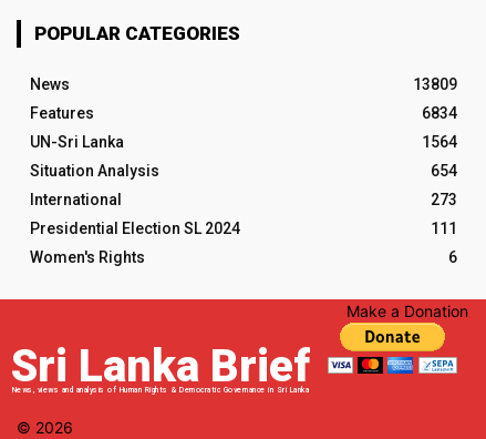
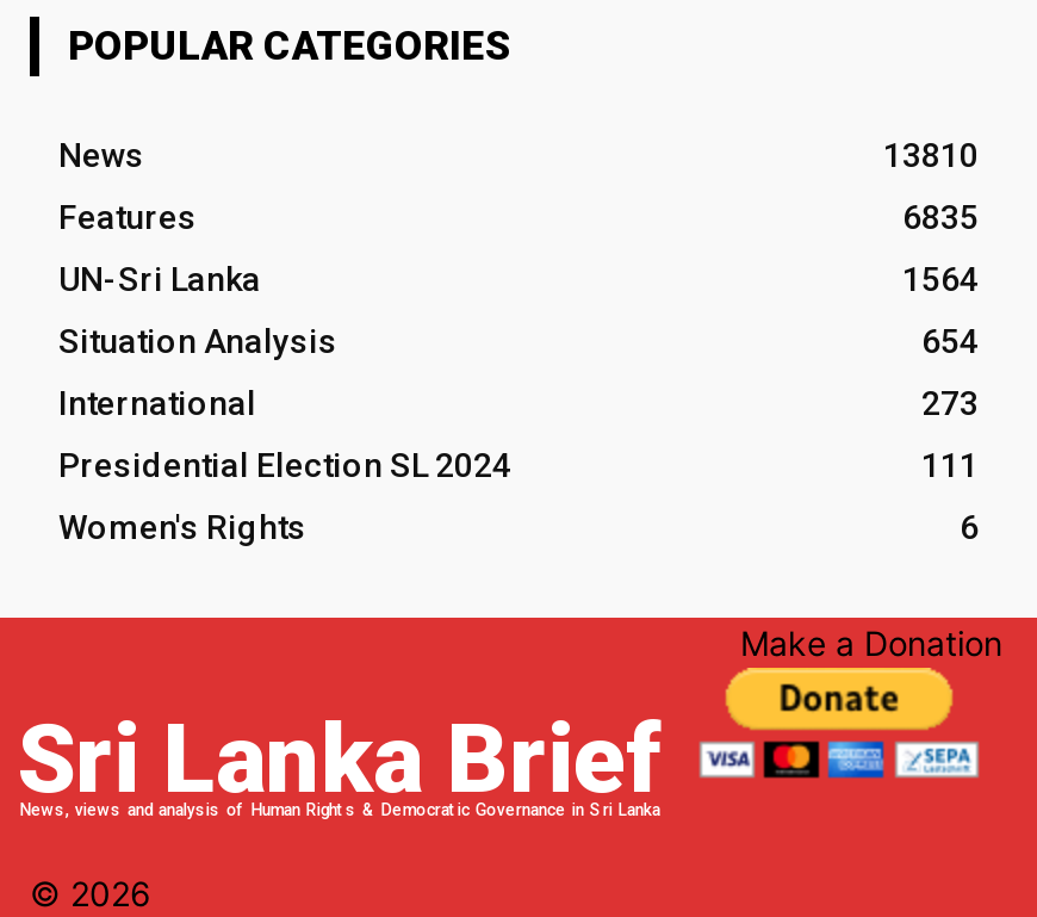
[413,76,457,93] 13809 -> [883,135,979,174] 13810
[422,105,457,122] 6834 -> [902,197,979,236] 6835

